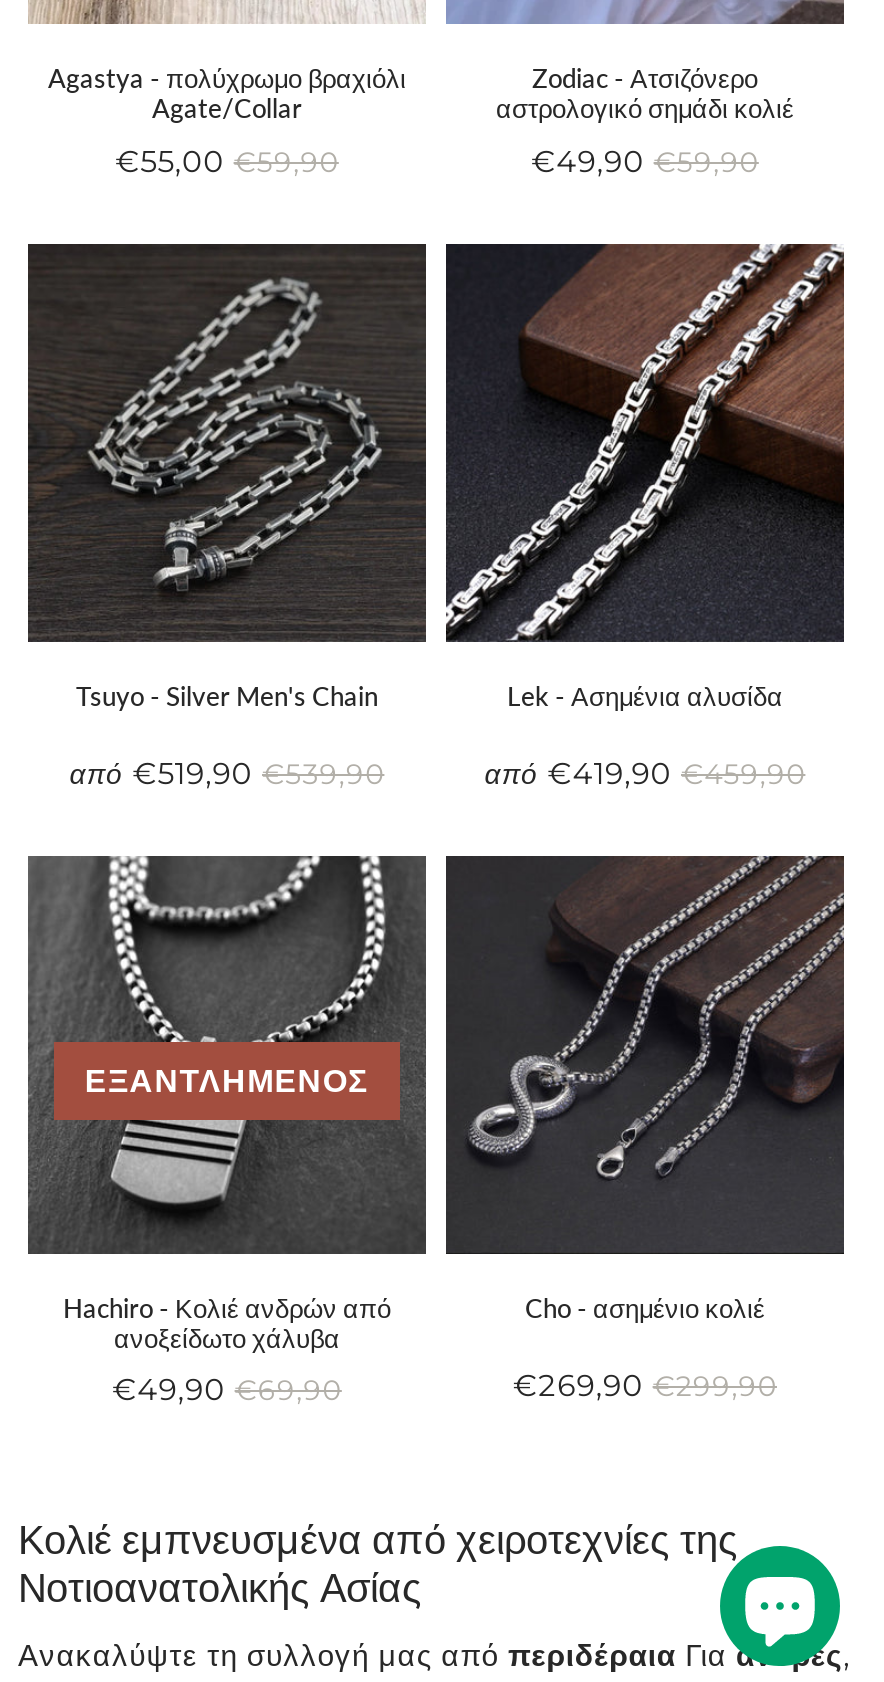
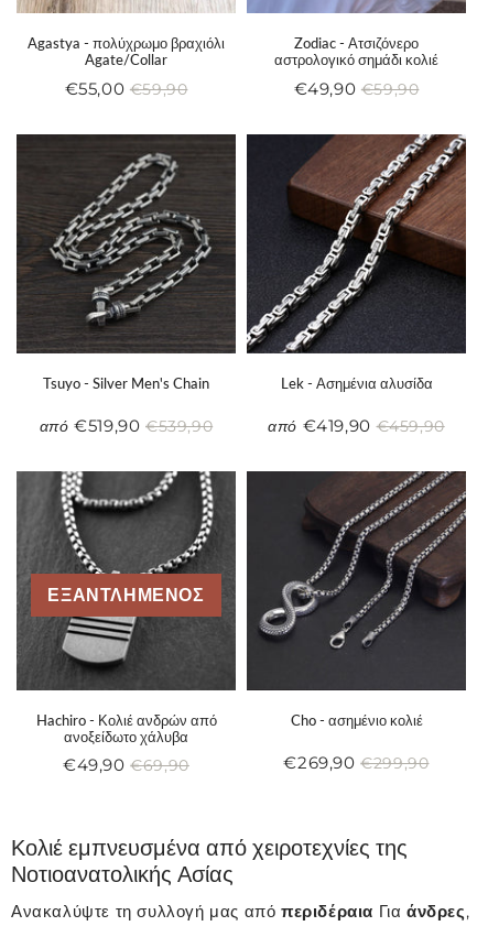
[718,1544,842,1630] [image] -> none

